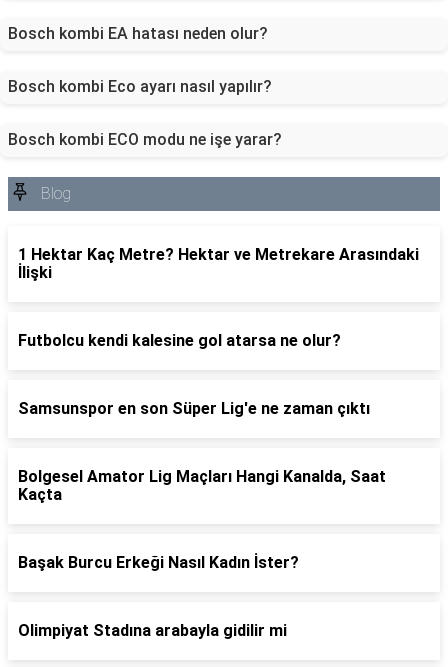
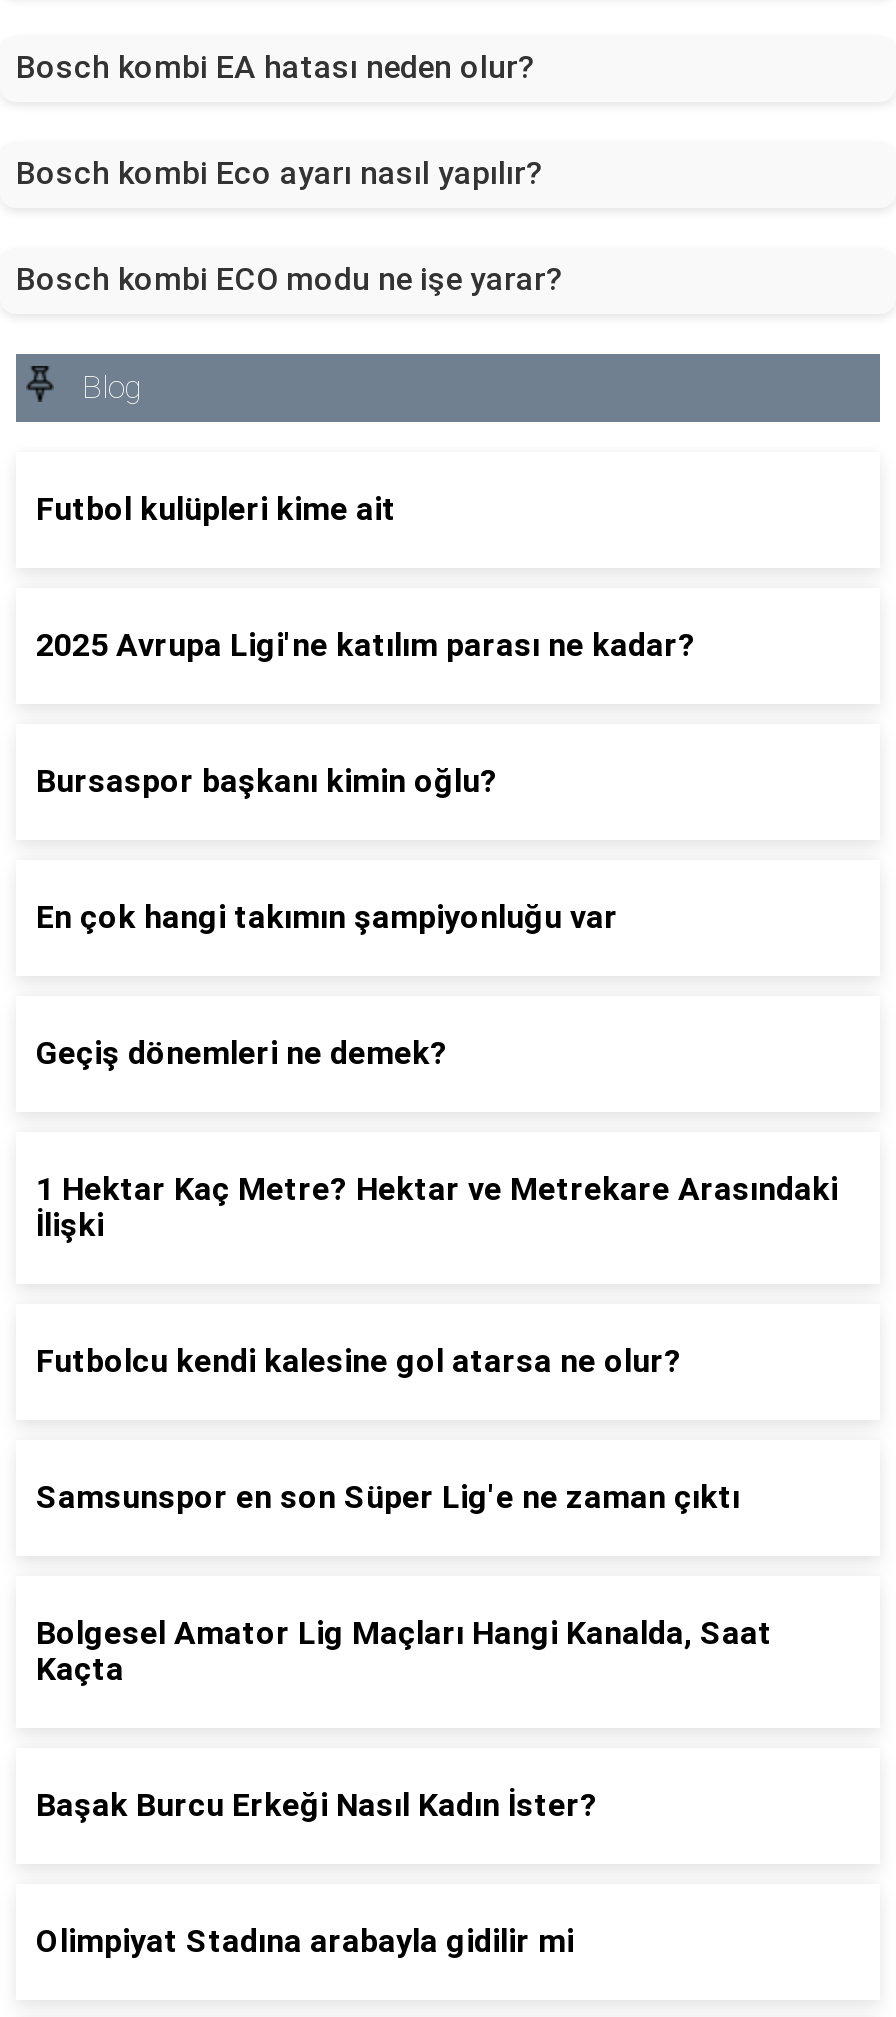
none -> [36,490,396,528] Futbol kulüpleri kime ait
none -> [36,626,696,664] 2025 Avrupa Ligi'ne katılım parası ne kadar?
none -> [36,762,498,800] Bursaspor başkanı kimin oğlu?
none -> [36,898,618,936] En çok hangi takımın şampiyonluğu var
none -> [36,1034,448,1072] Geçiş dönemleri ne demek?

